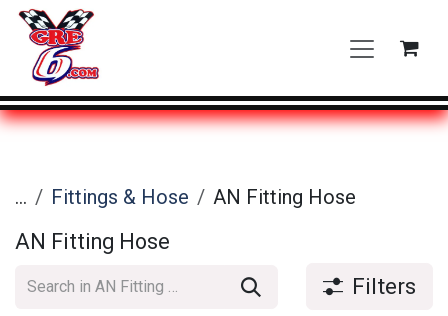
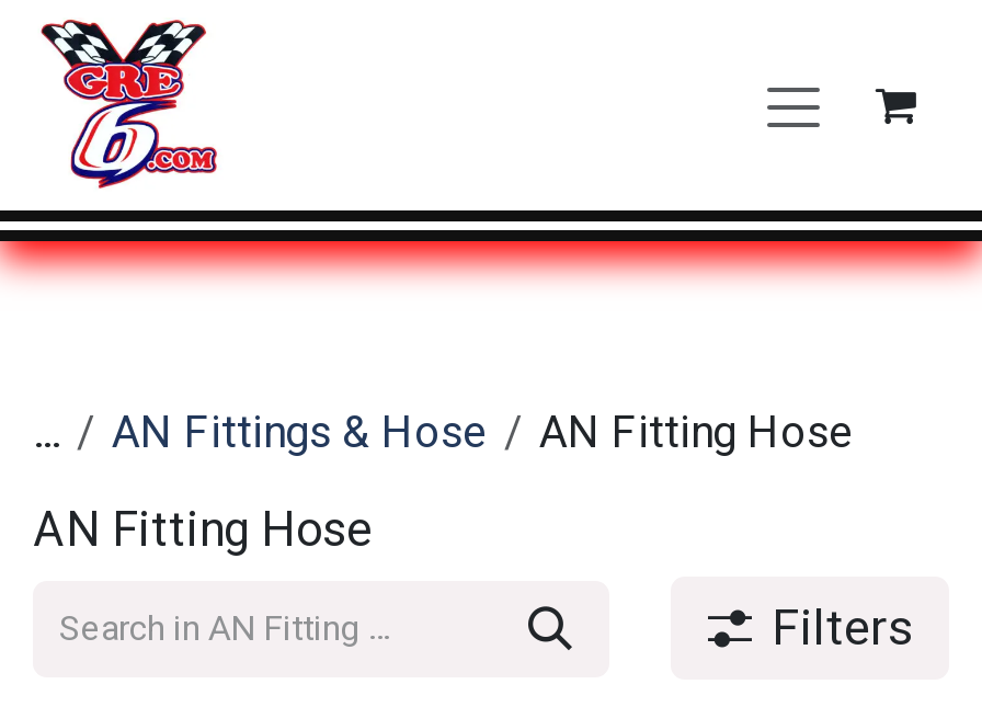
[51,185,189,209] Fittings & Hose -> [112,406,487,458] AN Fittings & Hose

